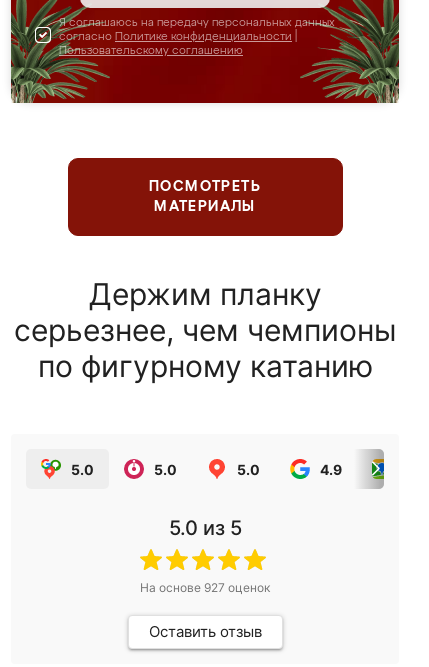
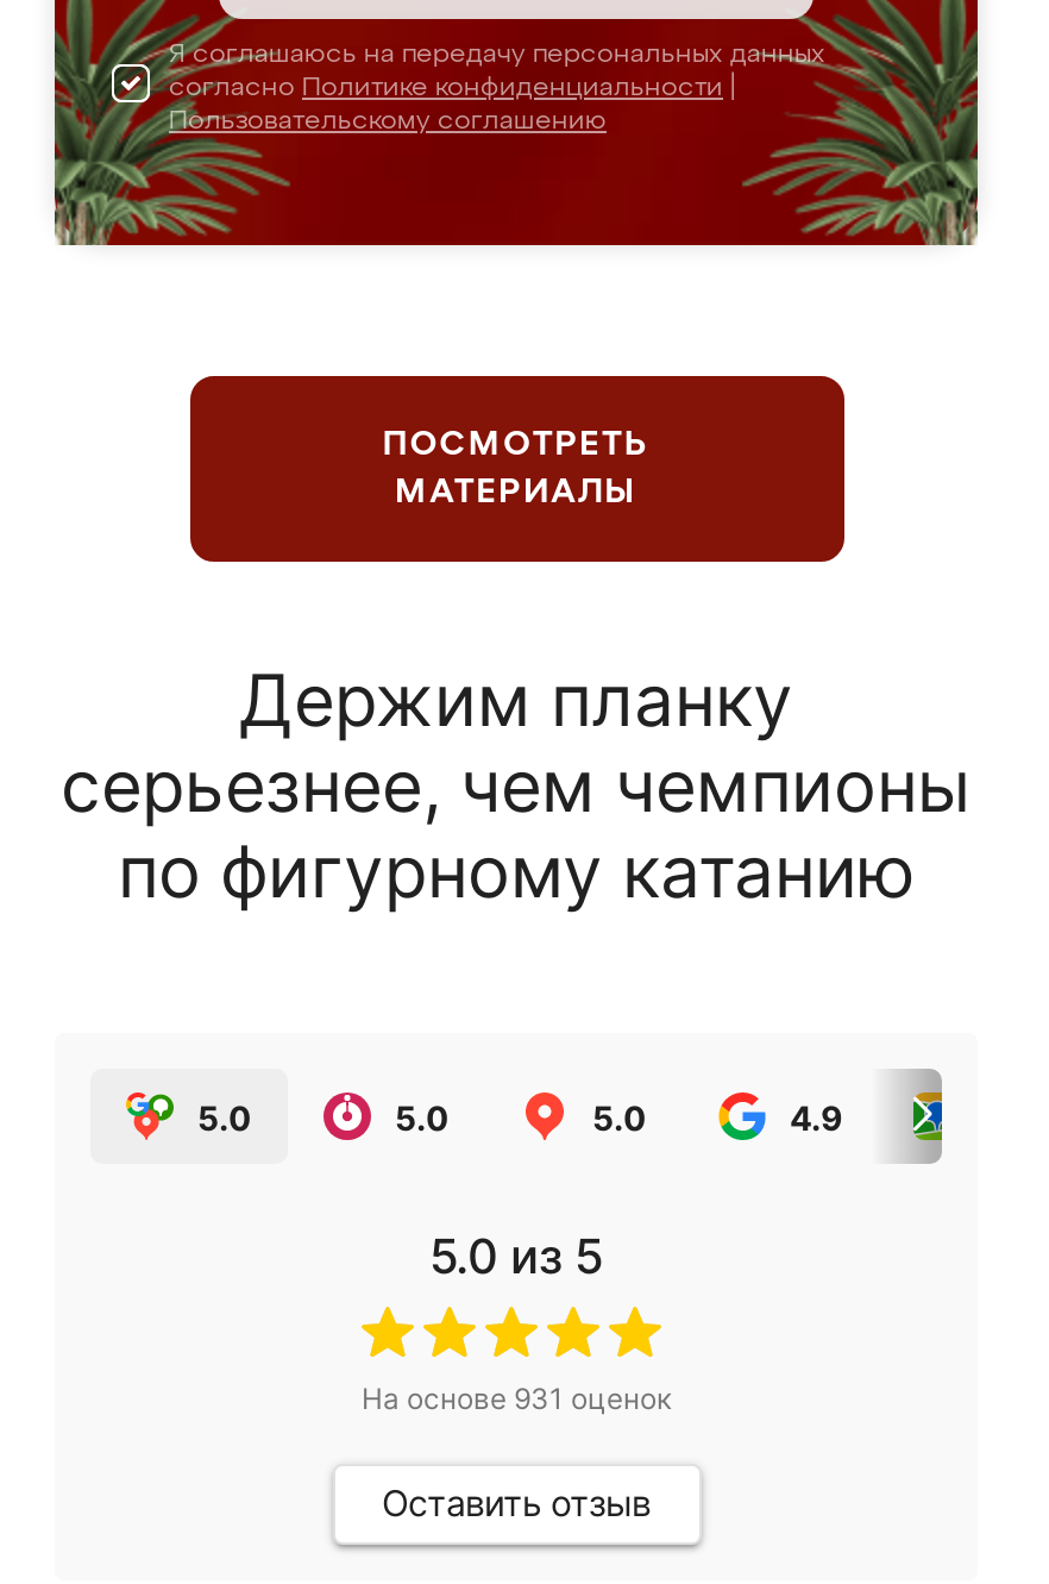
[140,580,270,595] На основе 927 оценок -> [362,1380,671,1416] На основе 931 оценок

